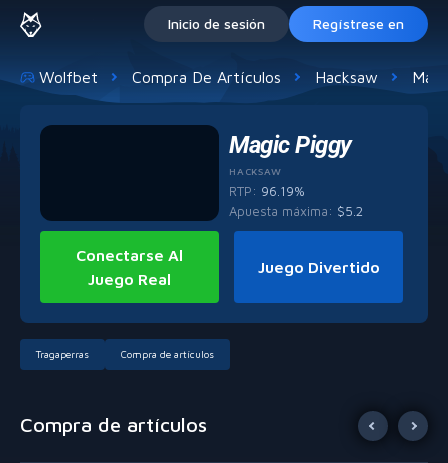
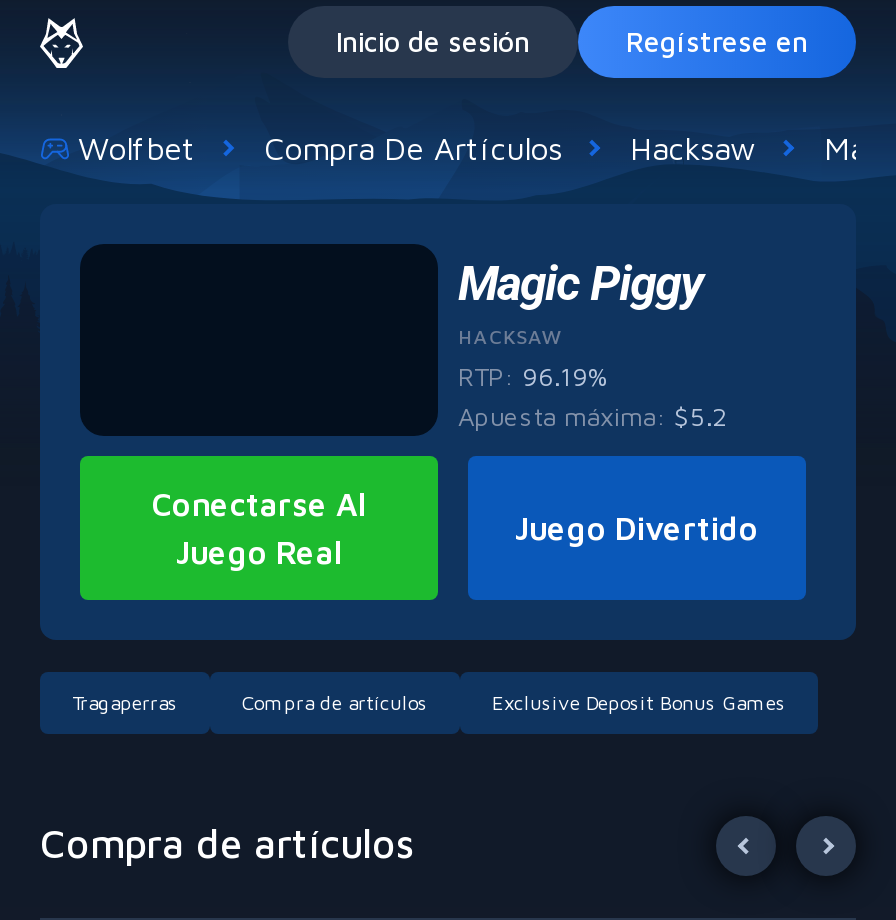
none -> [492,690,786,714] Exclusive Deposit Bonus Games

